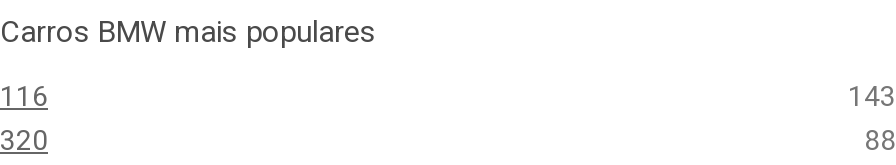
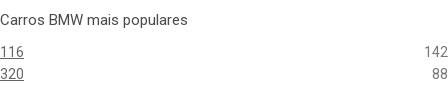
[848,80,896,112] 143 -> [424,44,448,60] 142

